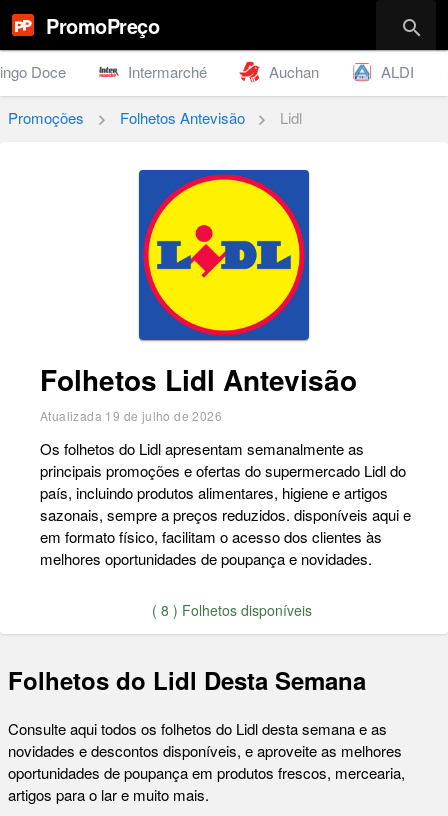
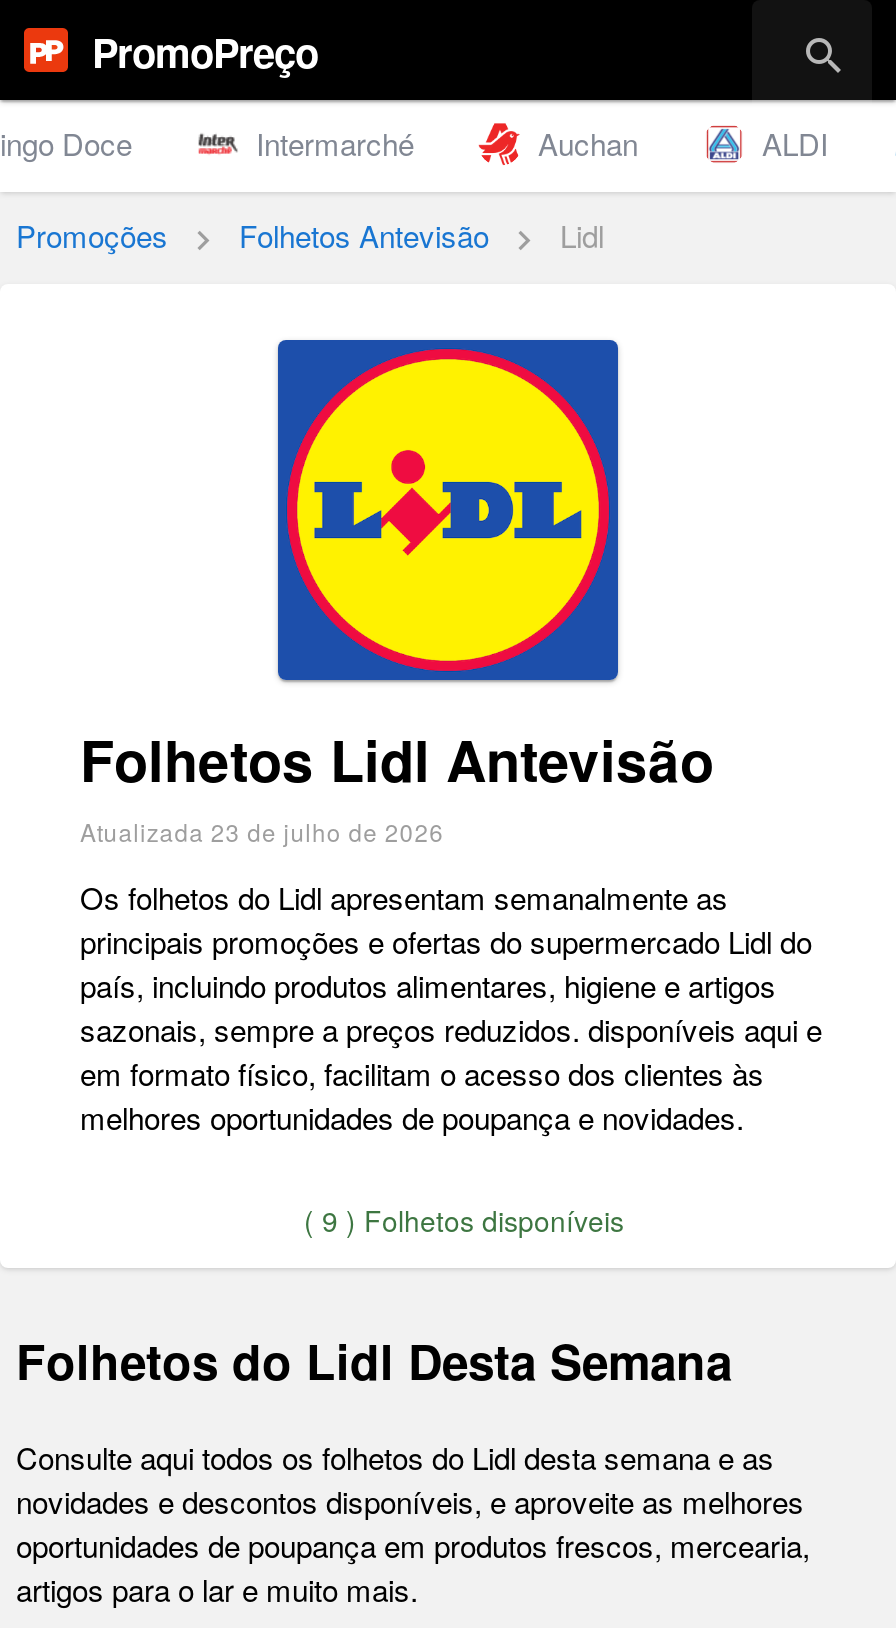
[40,407,222,424] Atualizada 19 de julho de 2026 -> [80,813,444,847] Atualizada 23 de julho de 2026
[152,600,312,620] ( 8 ) Folhetos disponíveis -> [304,1199,624,1239] ( 9 ) Folhetos disponíveis

